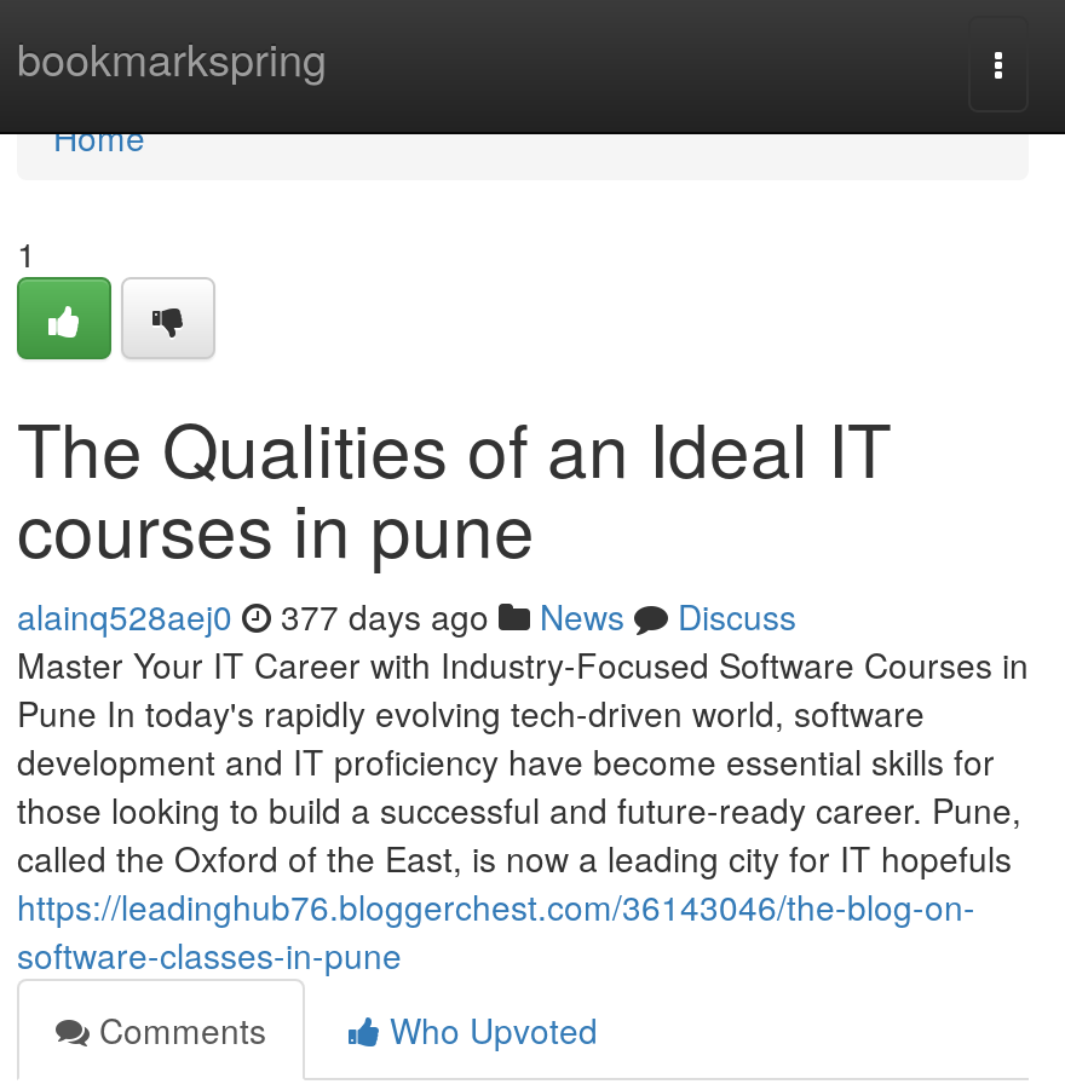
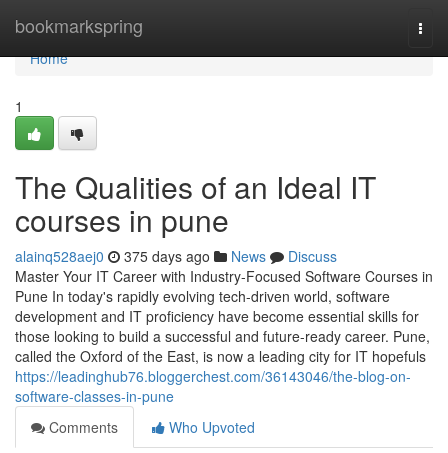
[17,592,796,640] alainq528aej0 377 days ago News Discuss -> [15,246,337,266] alainq528aej0 375 days ago News Discuss

